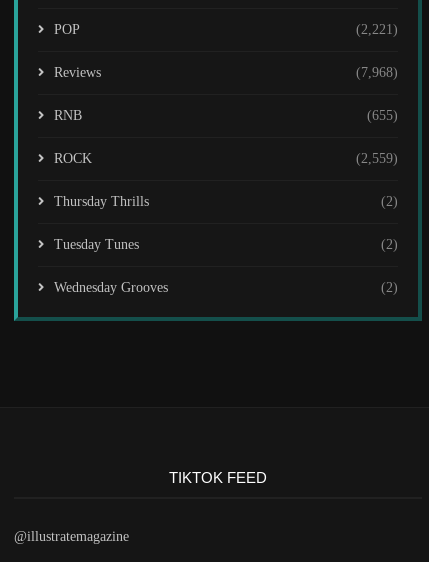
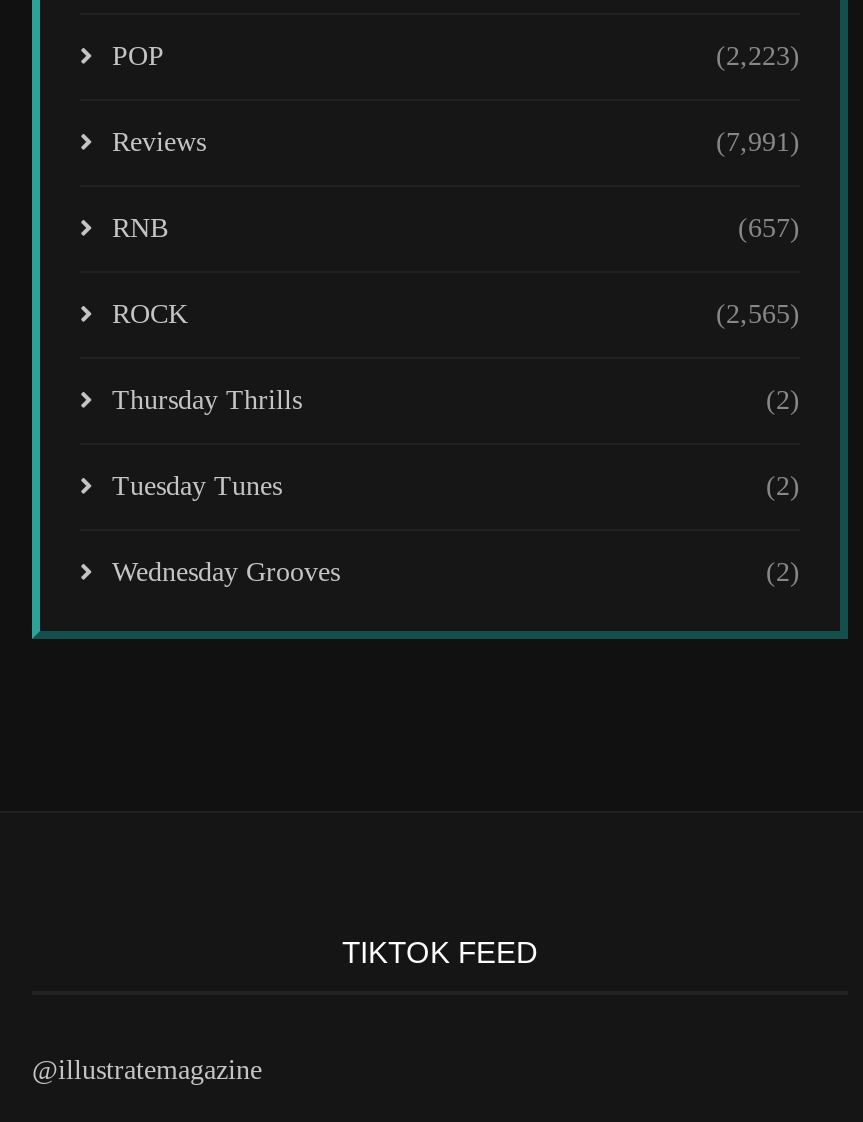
[356,22,398,37] (2,221) -> [716,41,800,71] (2,223)
[356,65,398,80] (7,968) -> [716,127,800,157] (7,991)
[367,108,398,123] (655) -> [738,213,800,243] (657)
[356,151,398,166] (2,559) -> [716,299,800,329] (2,565)

